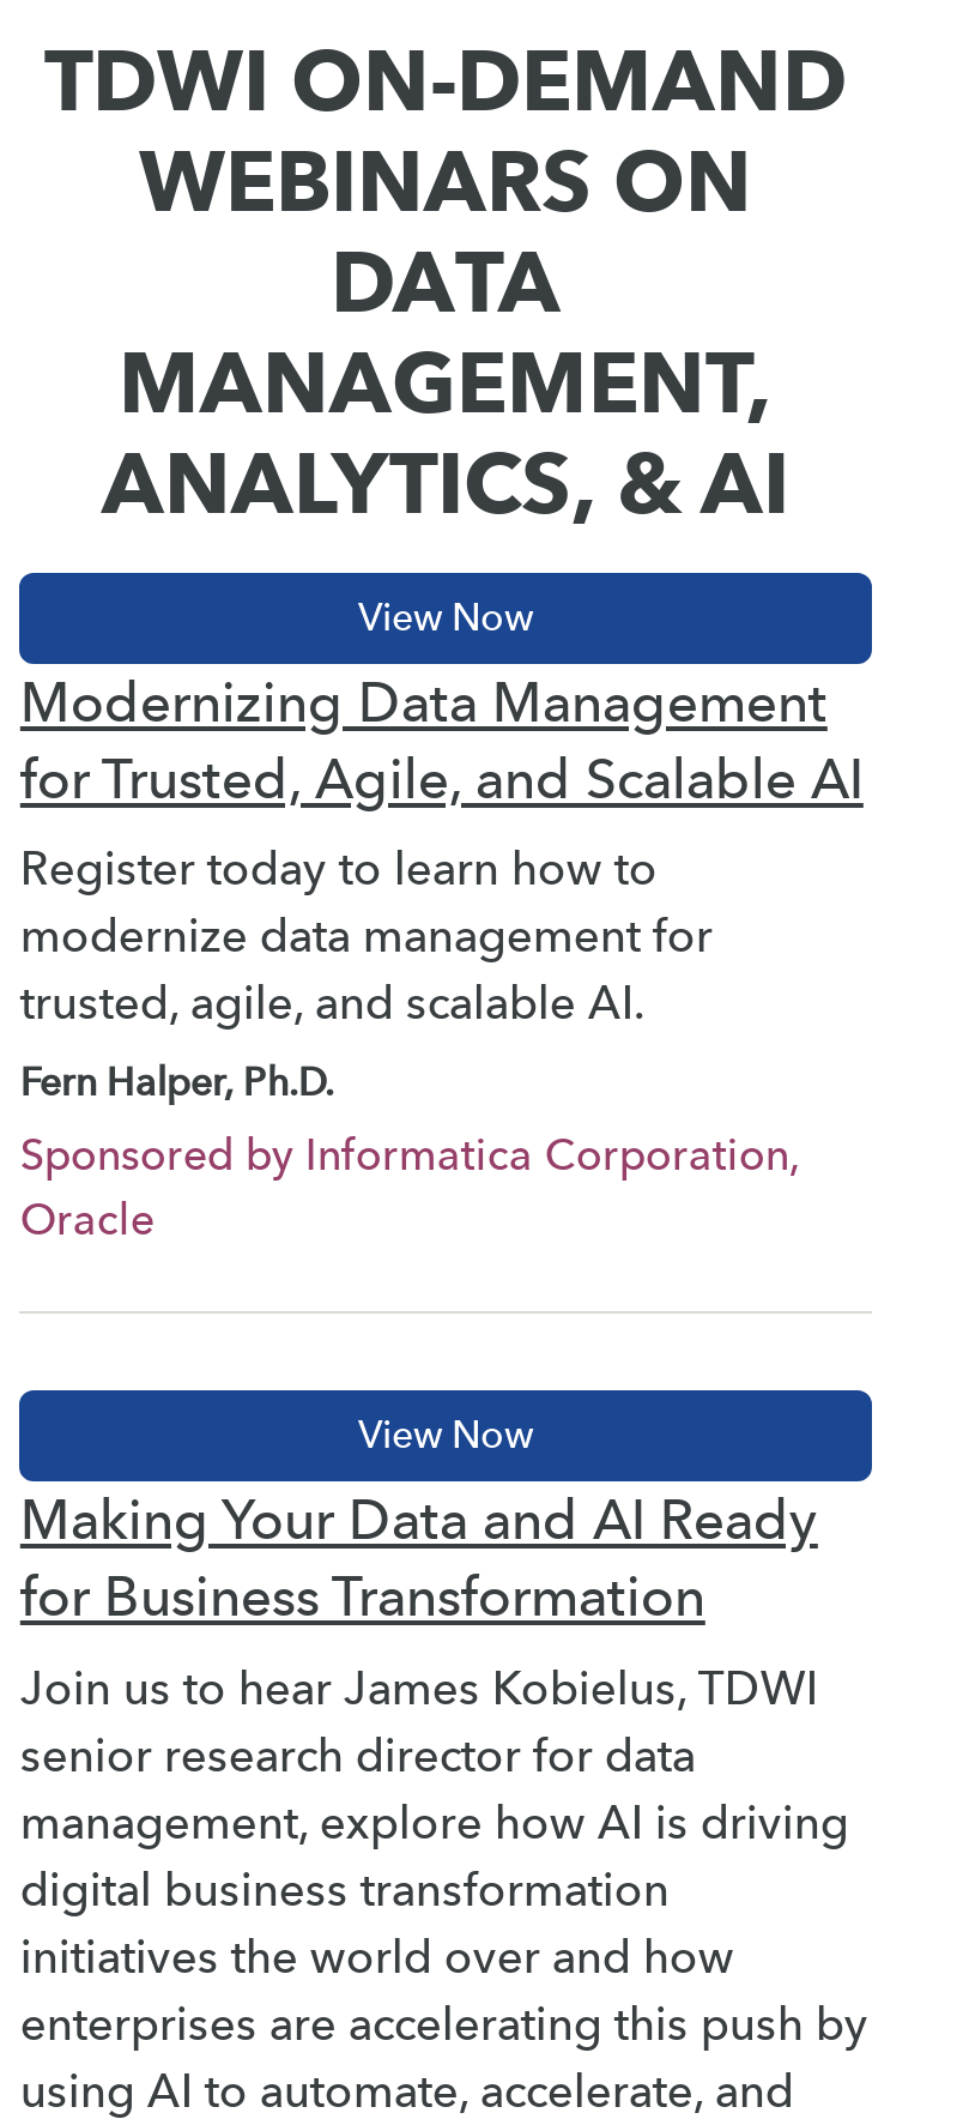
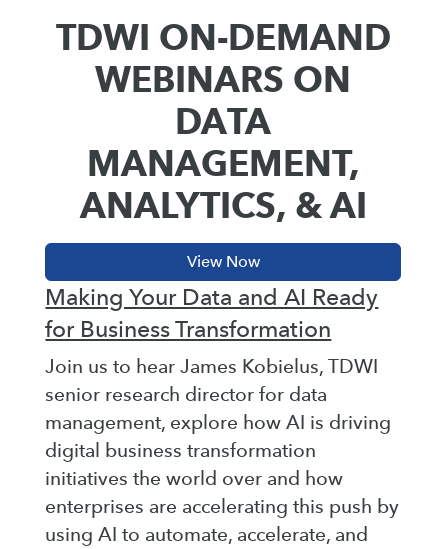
[20,668,863,1246] Modernizing Data Management | for Trusted, Agile, and Scalable AI | Register today to learn how to | modernize data management for | trusted, agile, and scalable AI. | Fern Halper, Ph.D. | Sponsored by Informatica Corporation, | Oracle -> none

